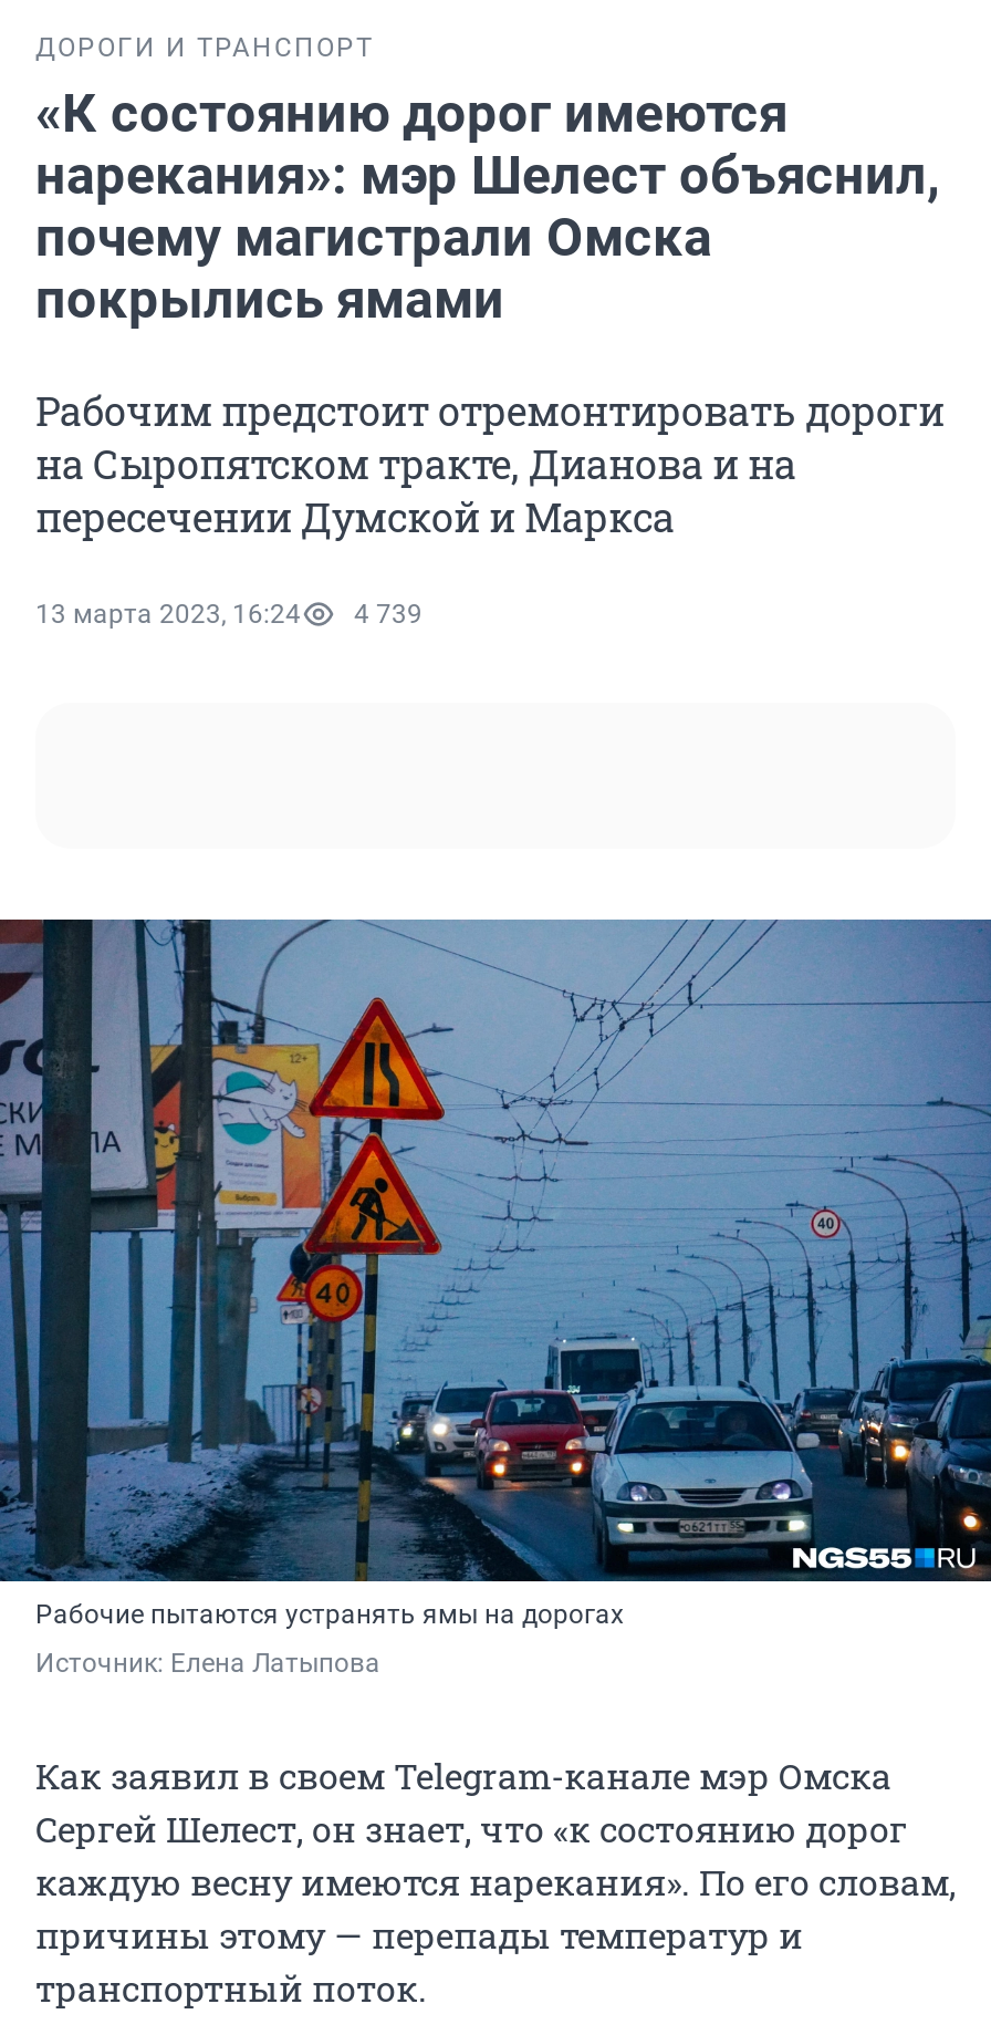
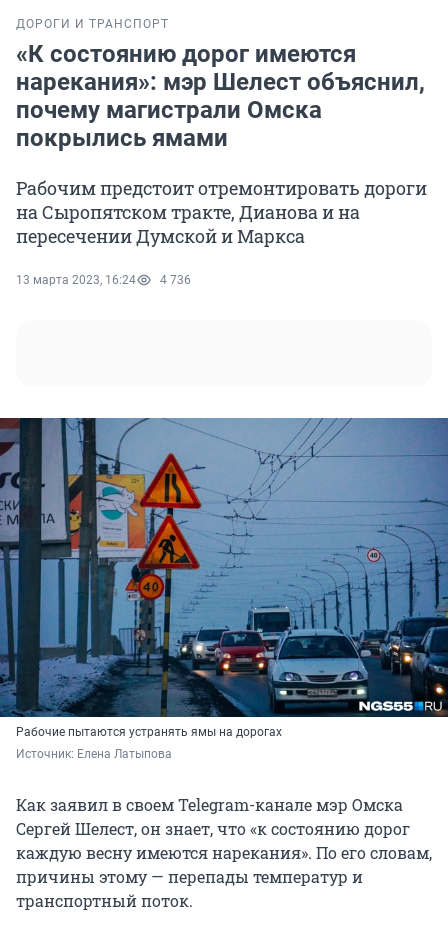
[35,599,423,630] 13 марта 2023, 16:24 4 739 -> [16,273,191,287] 13 марта 2023, 16:24 4 736

